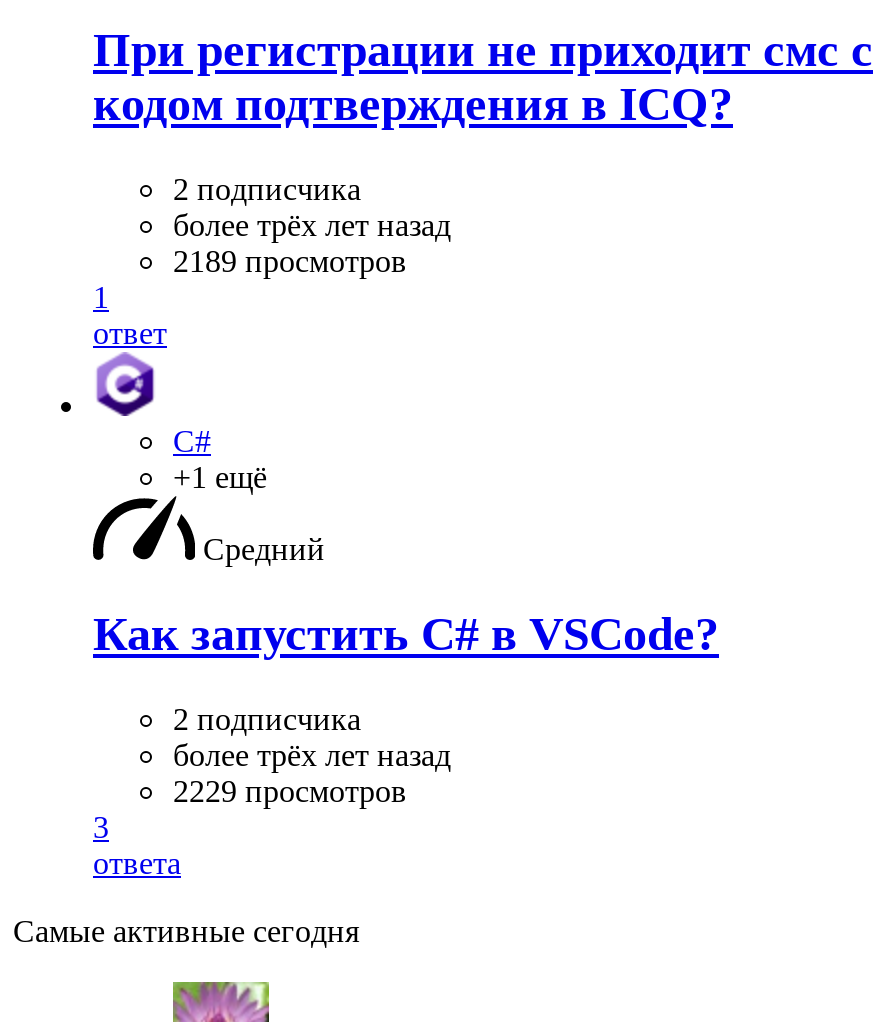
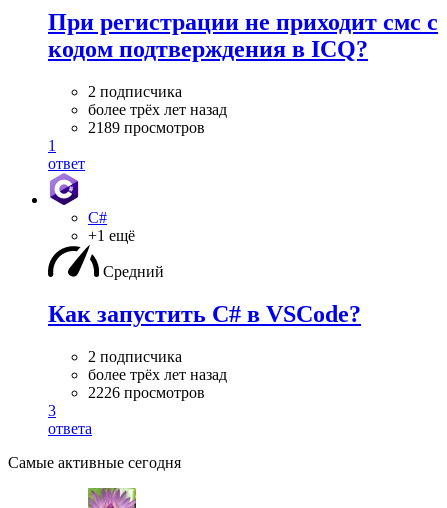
[173,773,407,807] 2229 просмотров -> [88,384,205,401] 2226 просмотров

